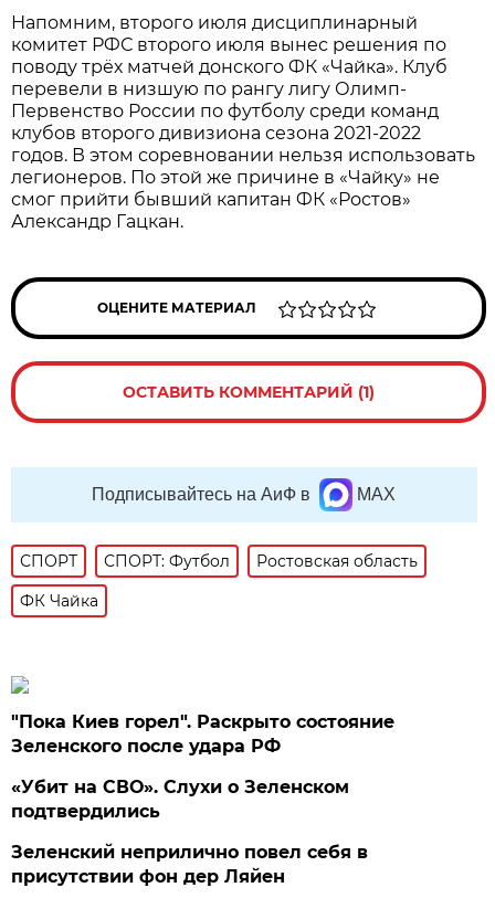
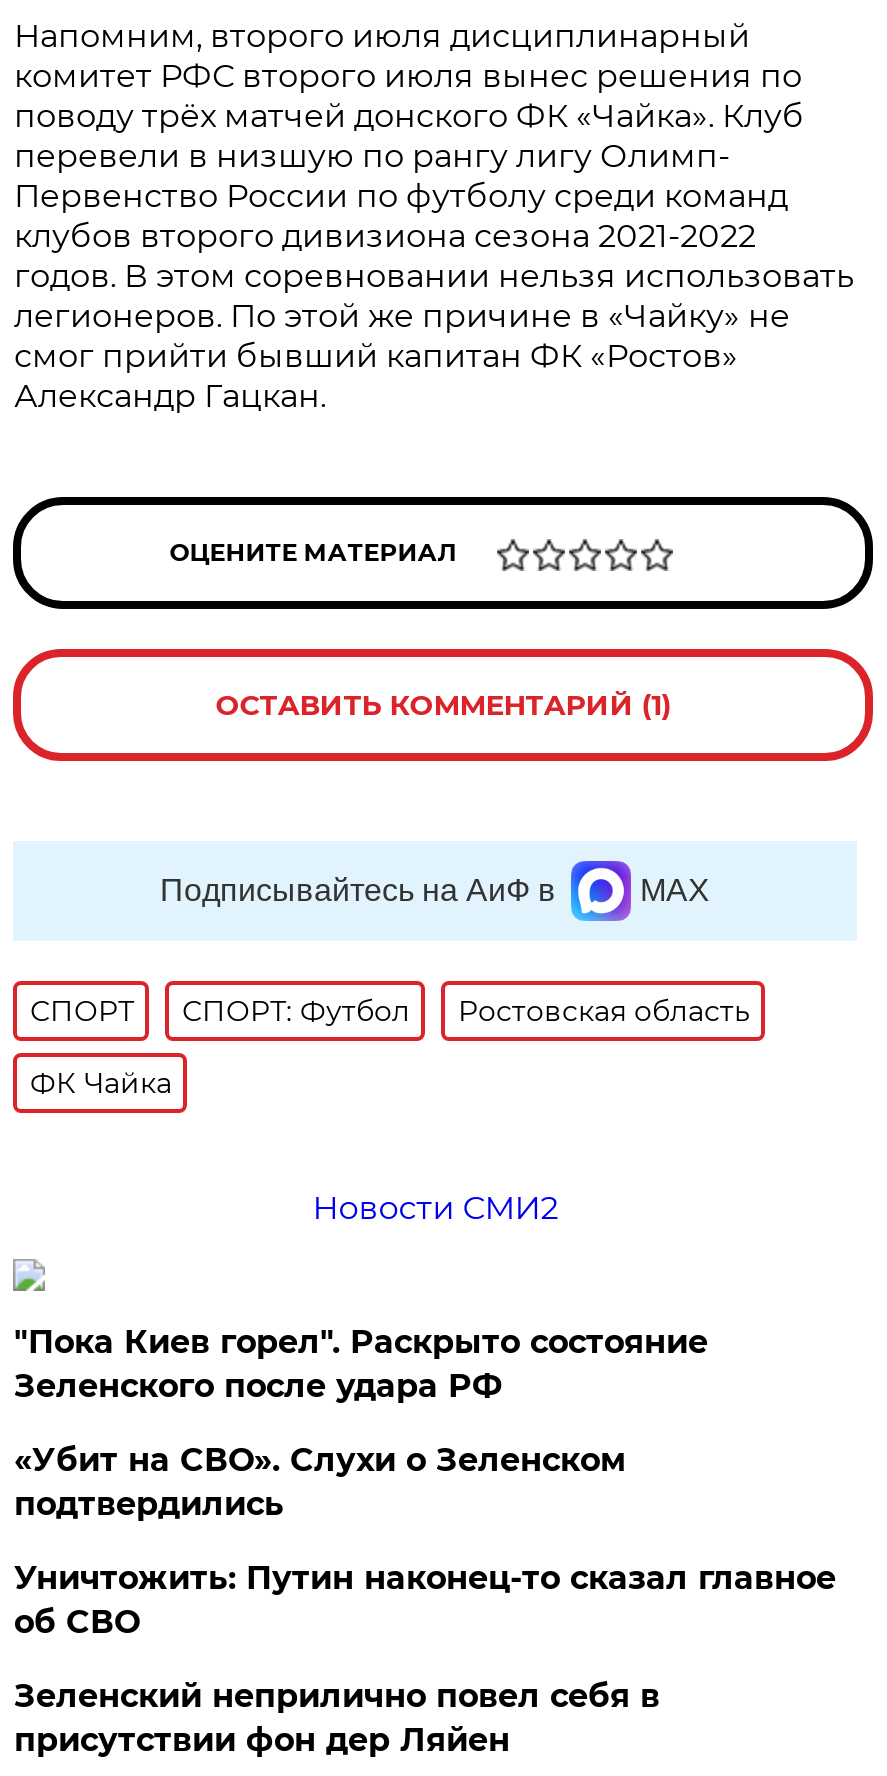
none -> [312,1189,558,1227] Новости СМИ2
none -> [14,1559,836,1641] Уничтожить: Путин наконец-то сказал главное | об СВО

